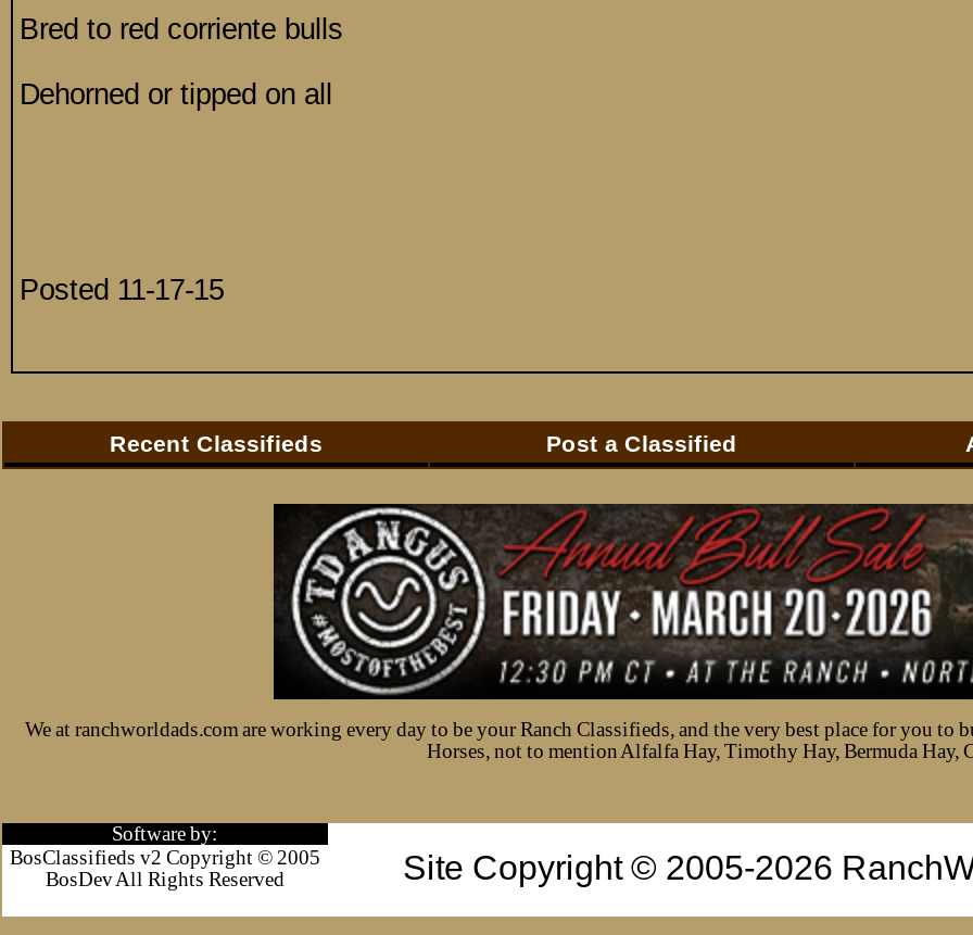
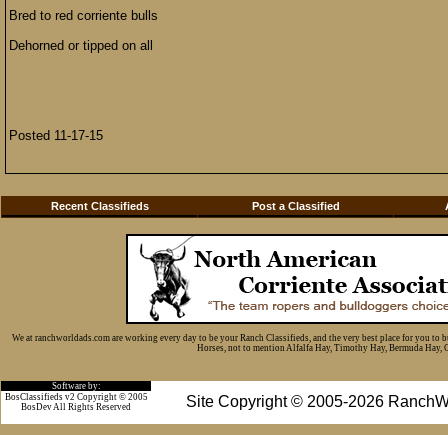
[276,506,966,697] [image] -> [127,235,445,323] [image]

